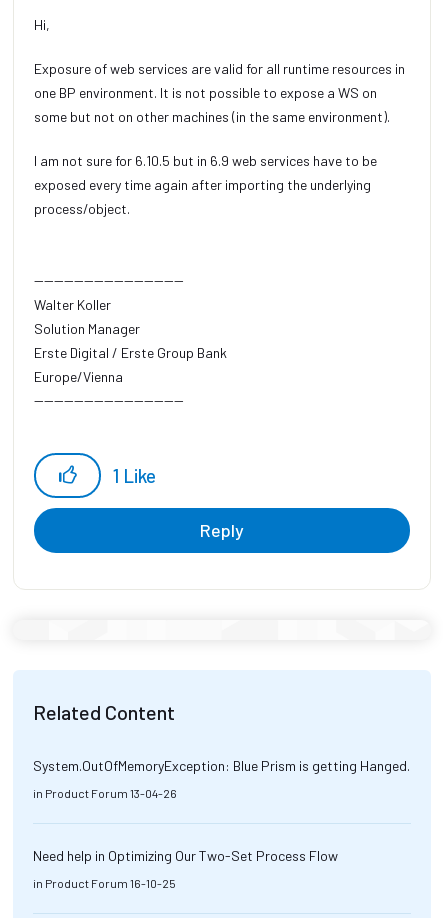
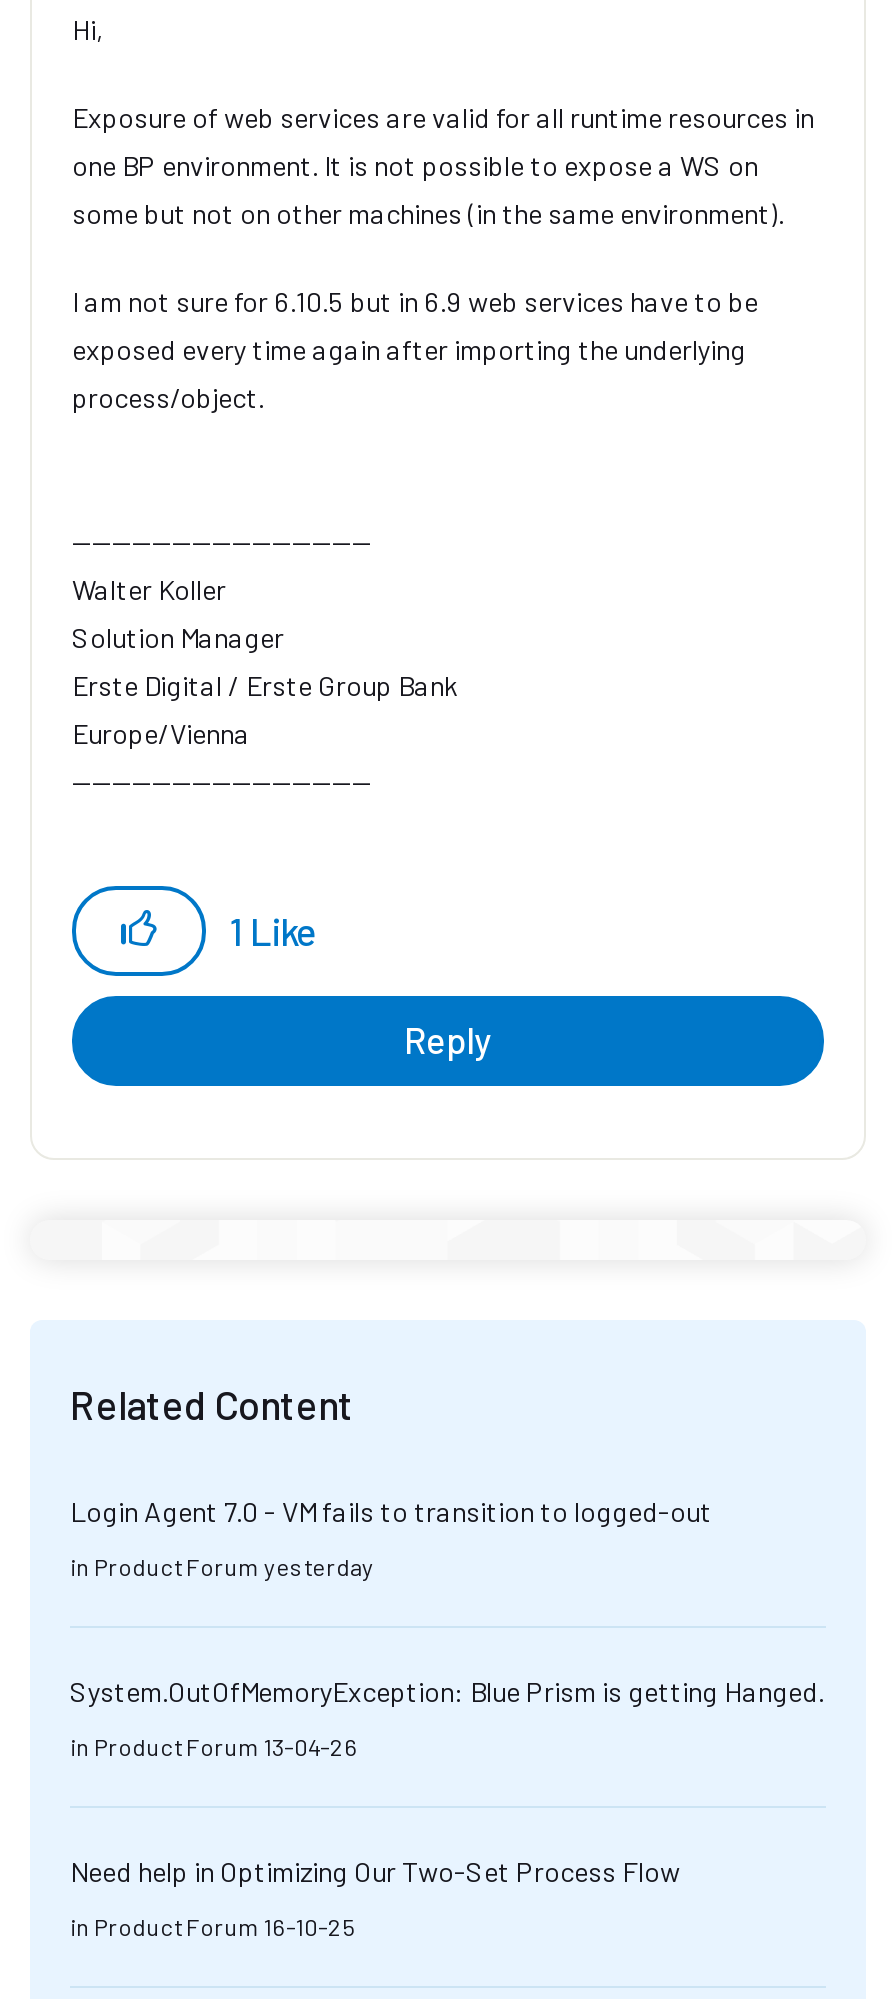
none -> [70,1494,712,1580] Login Agent 7.0 - VM fails to transition to logged-out | in Product Forum yesterday

